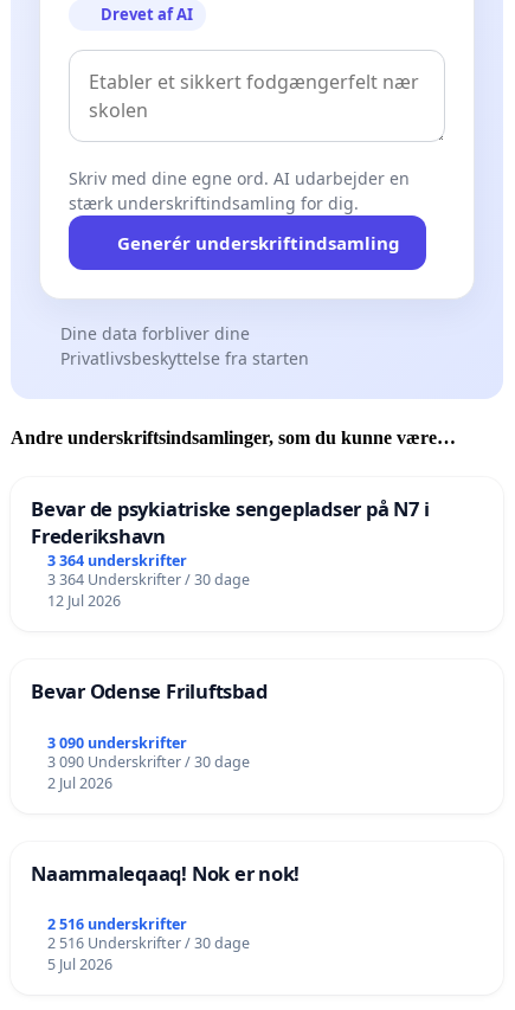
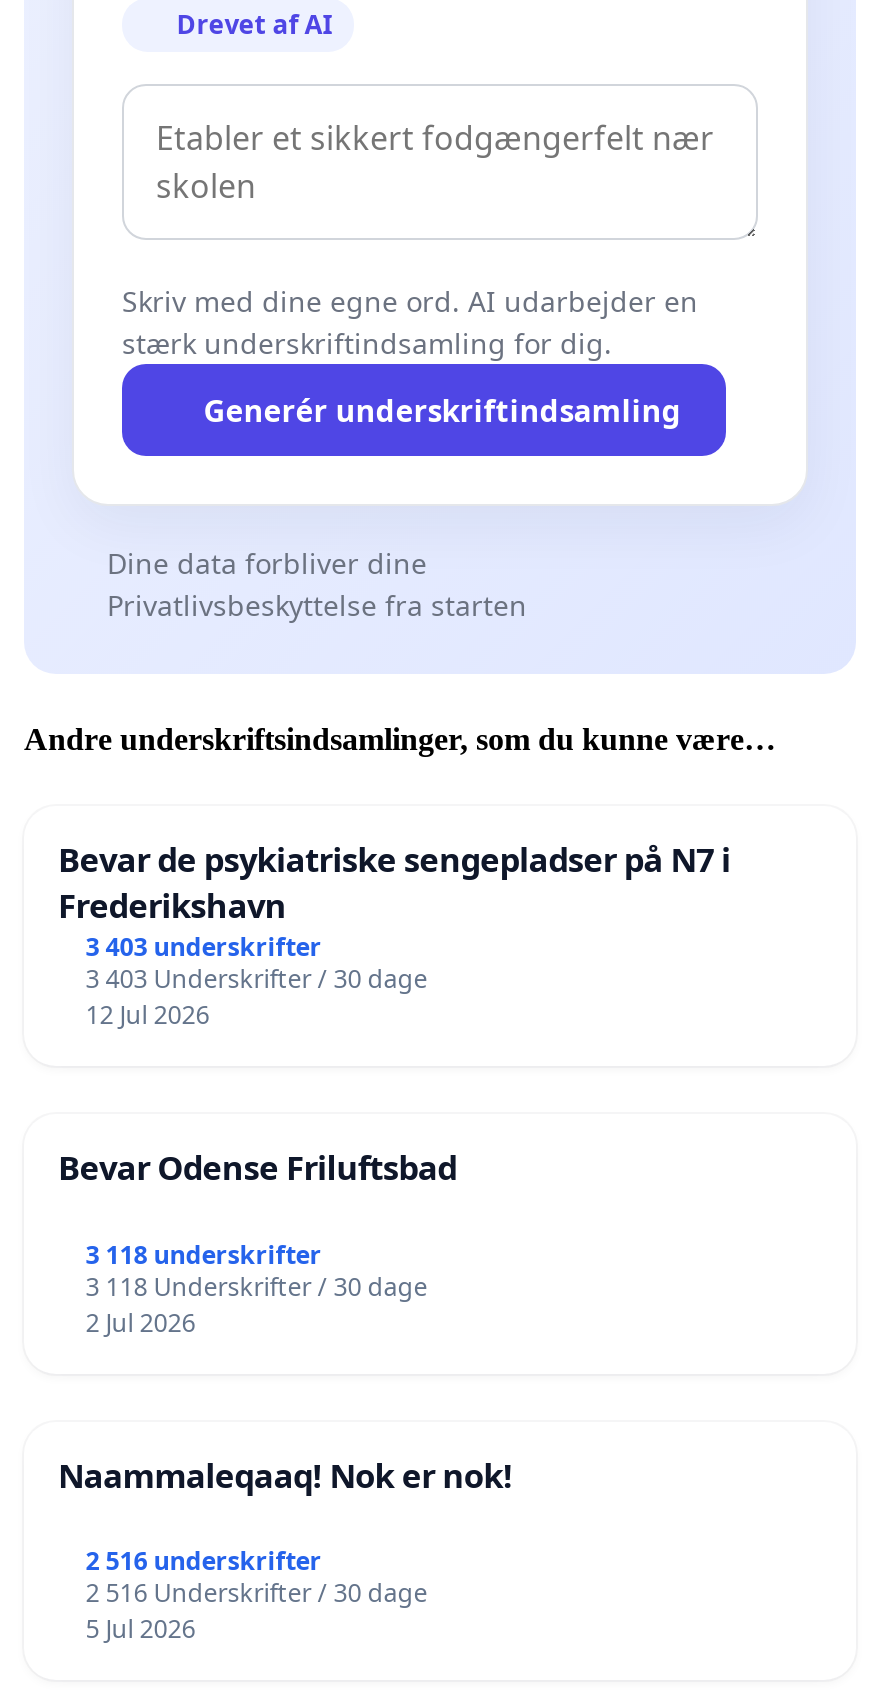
[47,550,187,570] 3 364 underskrifter -> [86,929,322,963] 3 403 underskrifter
[47,569,250,589] 3 364 Underskrifter / 30 dage -> [86,961,428,995] 3 403 Underskrifter / 30 dage
[47,732,187,752] 3 090 underskrifter -> [86,1237,322,1271] 3 118 underskrifter
[47,751,250,771] 3 090 Underskrifter / 30 dage -> [86,1269,428,1303] 3 118 Underskrifter / 30 dage

